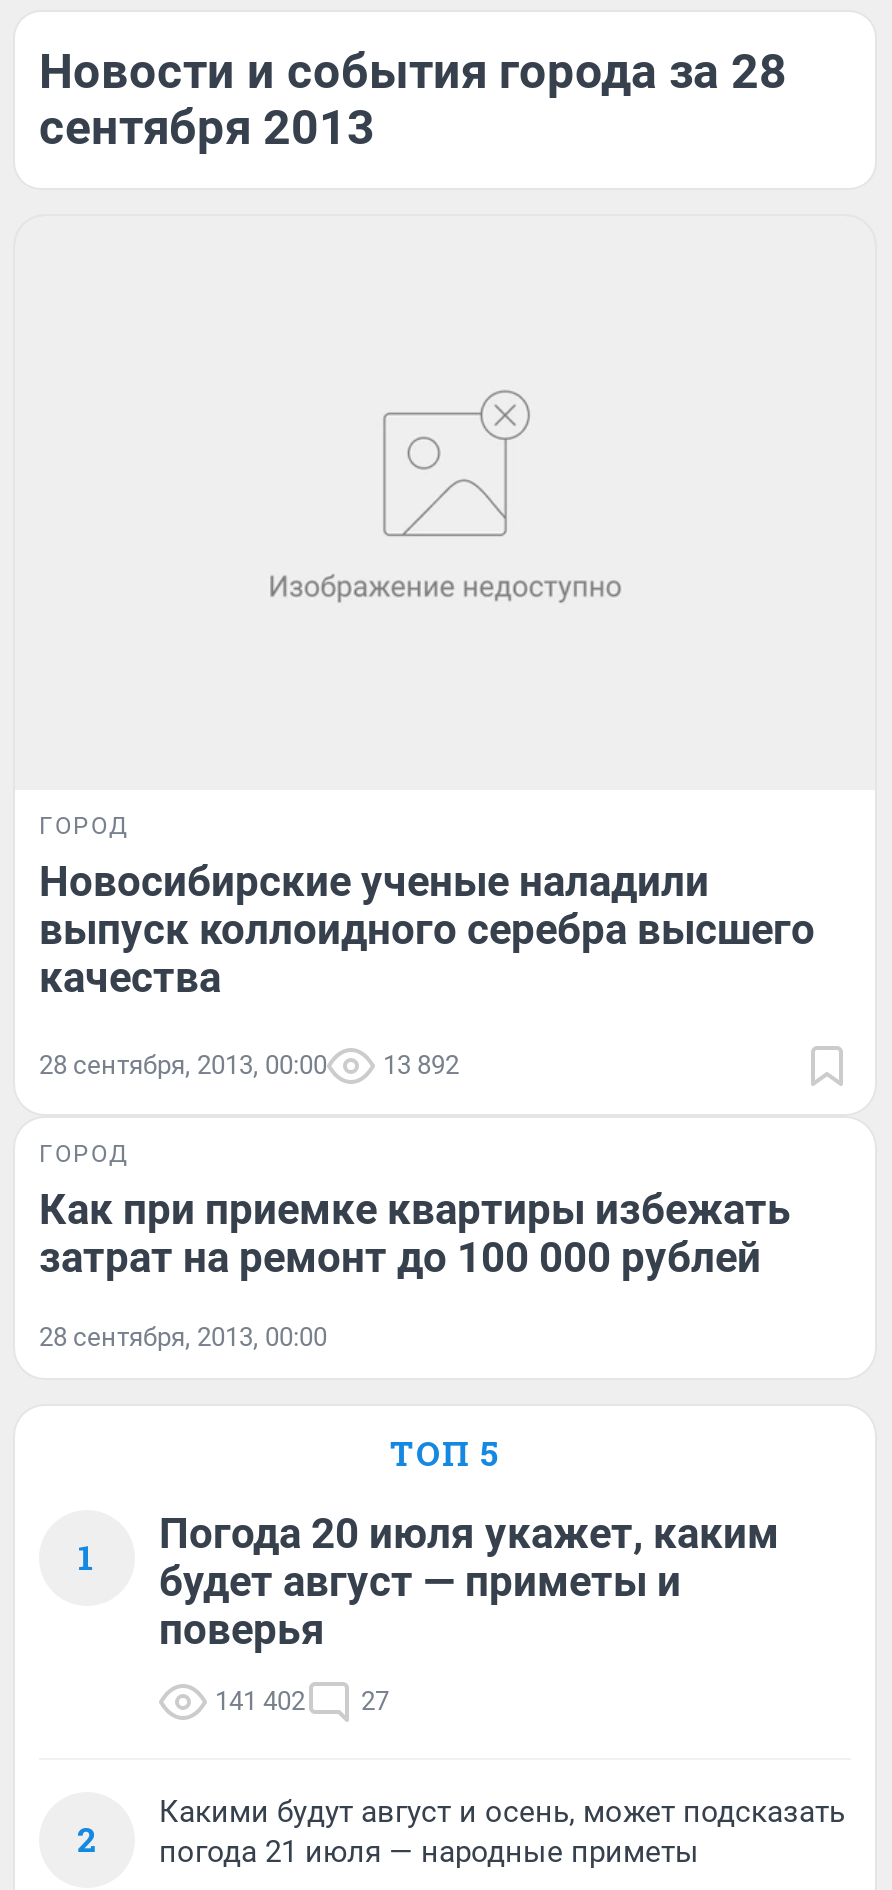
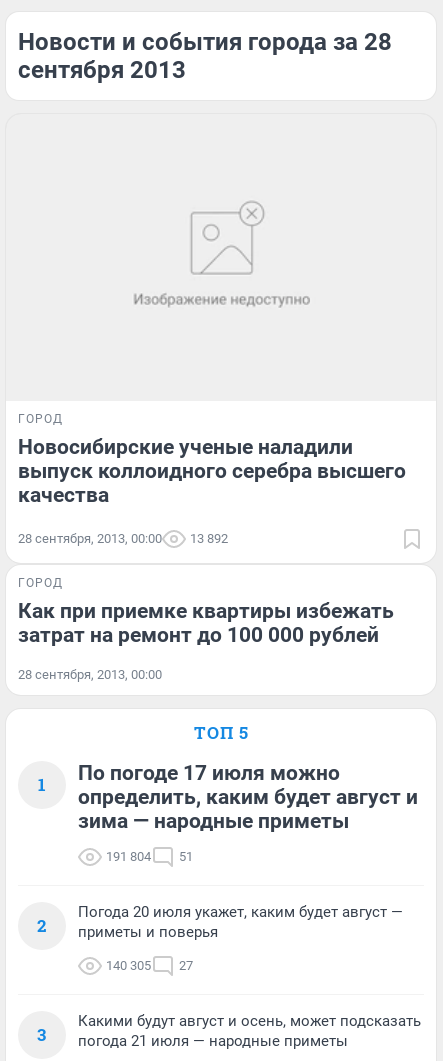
[159,1509,779,1653] Погода 20 июля укажет, каким | будет август — приметы и | поверья -> [78,761,418,833] По погоде 17 июля можно | определить, каким будет август и | зима — народные приметы
none -> [37,903,403,1046] Погода 20 июля укажет, каким будет август — | приметы и поверья | 140 305 | 27 | 3
[215,1685,389,1715] 141 402 | 27 -> [106,849,193,864] 191 804 | 51

